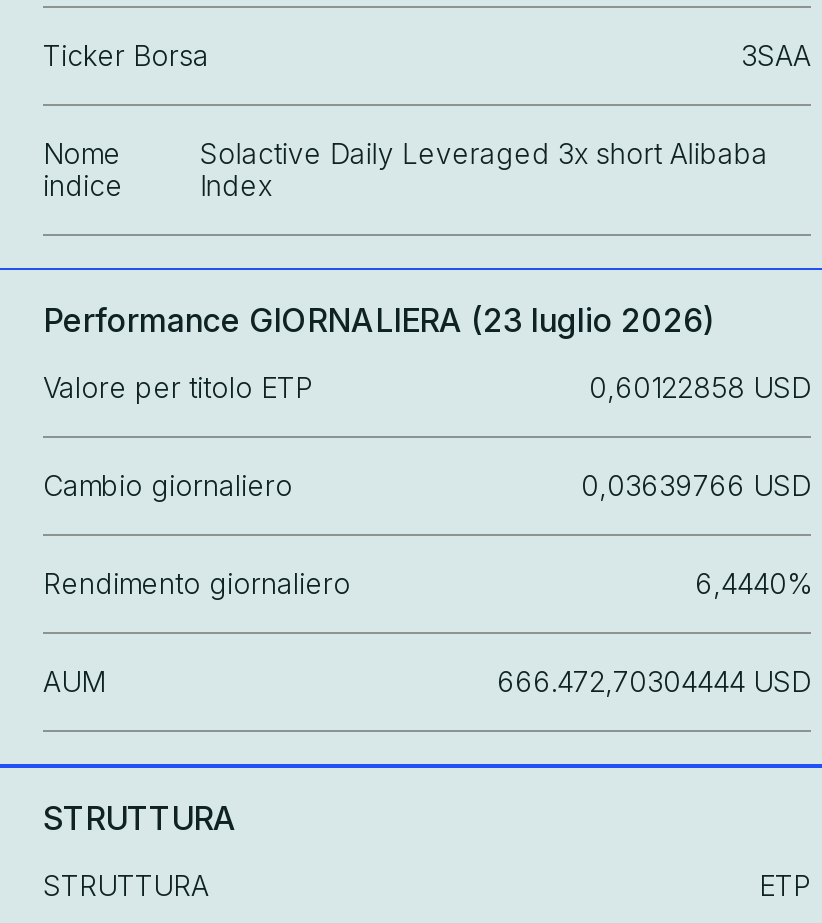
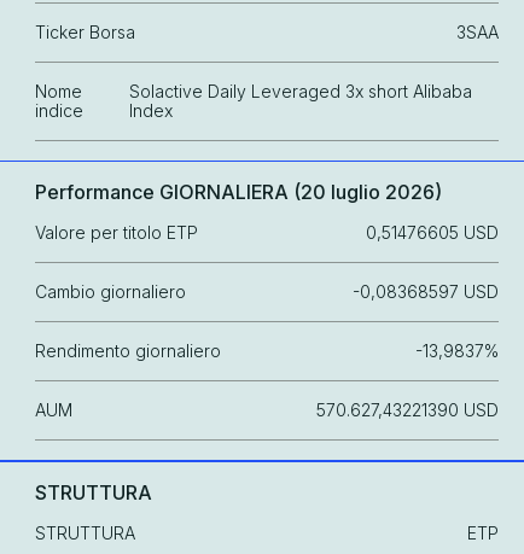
[43,300,715,340] Performance GIORNALIERA (23 luglio 2026) -> [35,180,442,204] Performance GIORNALIERA (20 luglio 2026)
[589,370,811,404] 0,60122858 USD -> [366,222,499,243] 0,51476605 USD
[581,468,811,502] 0,03639766 USD -> [353,281,499,302] -0,08368597 USD
[695,566,811,600] 6,4440% -> [415,340,499,361] -13,9837%
[497,664,811,698] 666.472,70304444 USD -> [316,400,499,420] 570.627,43221390 USD

